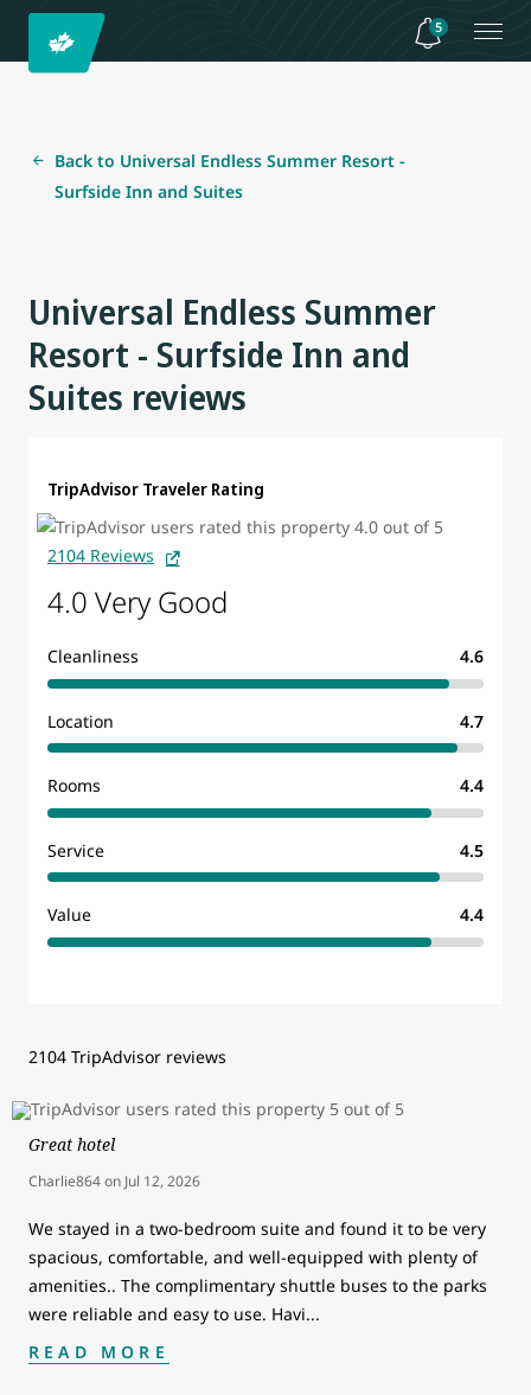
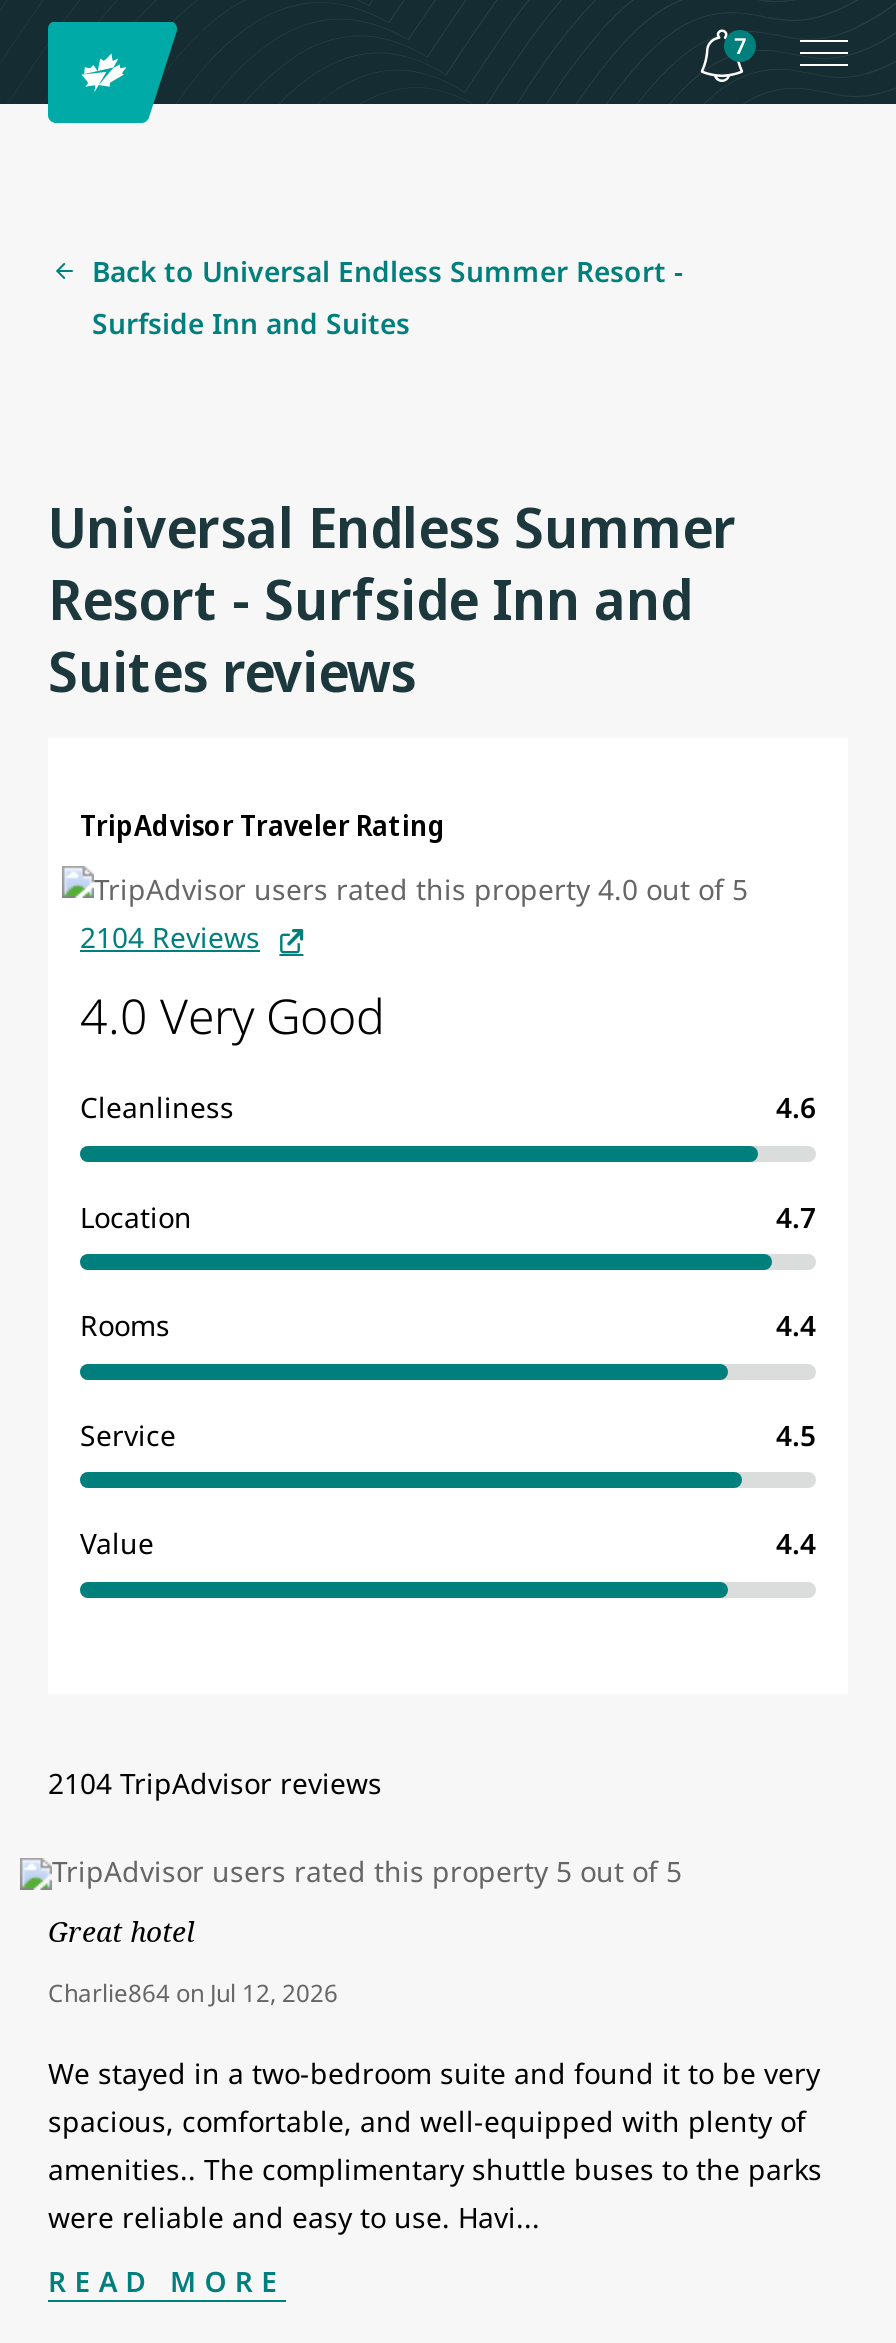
[435,17,442,35] 5 -> [734,29,746,59] 7

